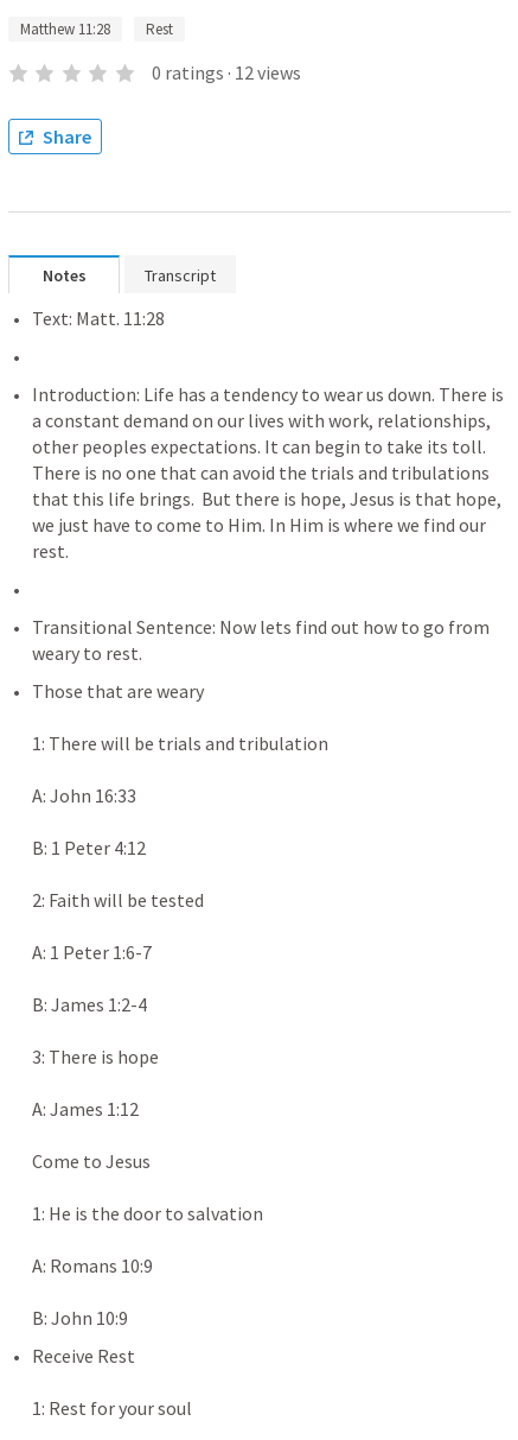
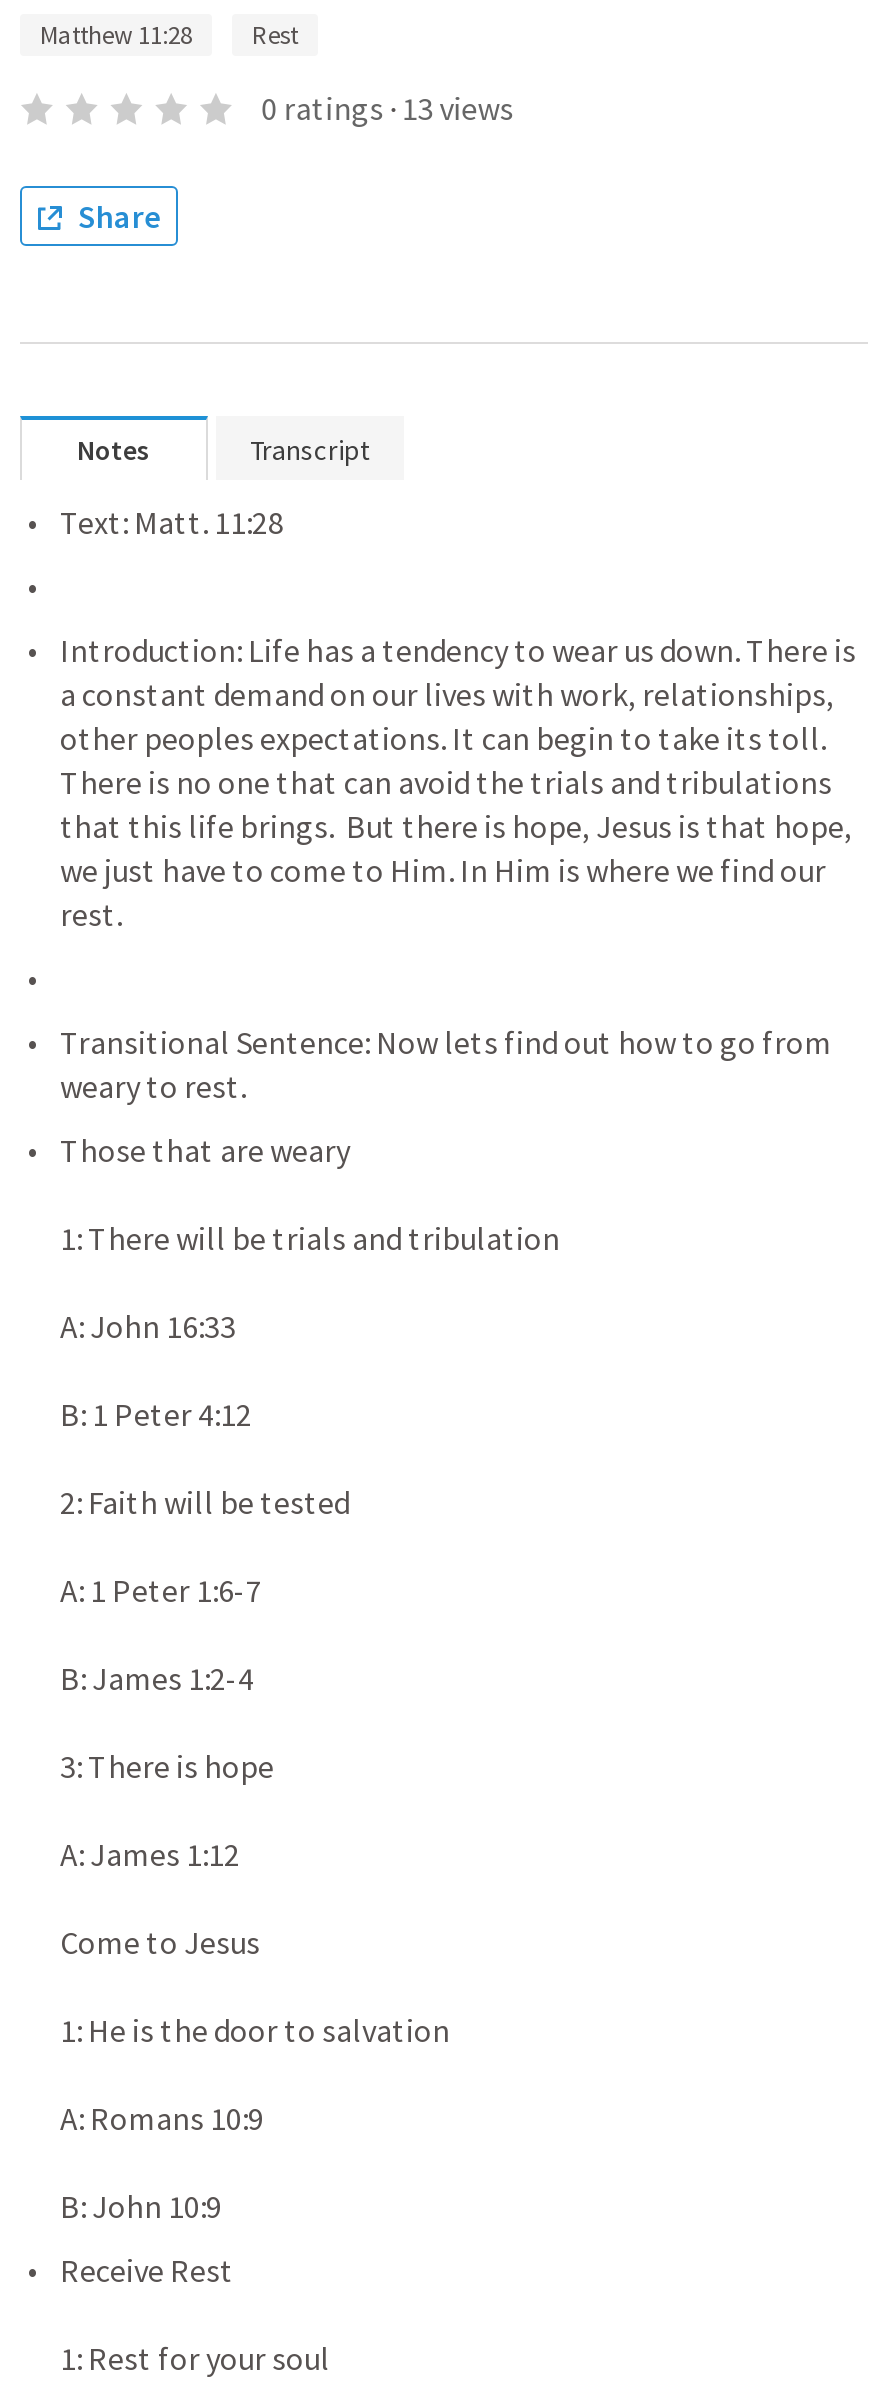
[151,61,301,84] 0 ratings · 12 views -> [261,88,513,128] 0 ratings · 13 views

